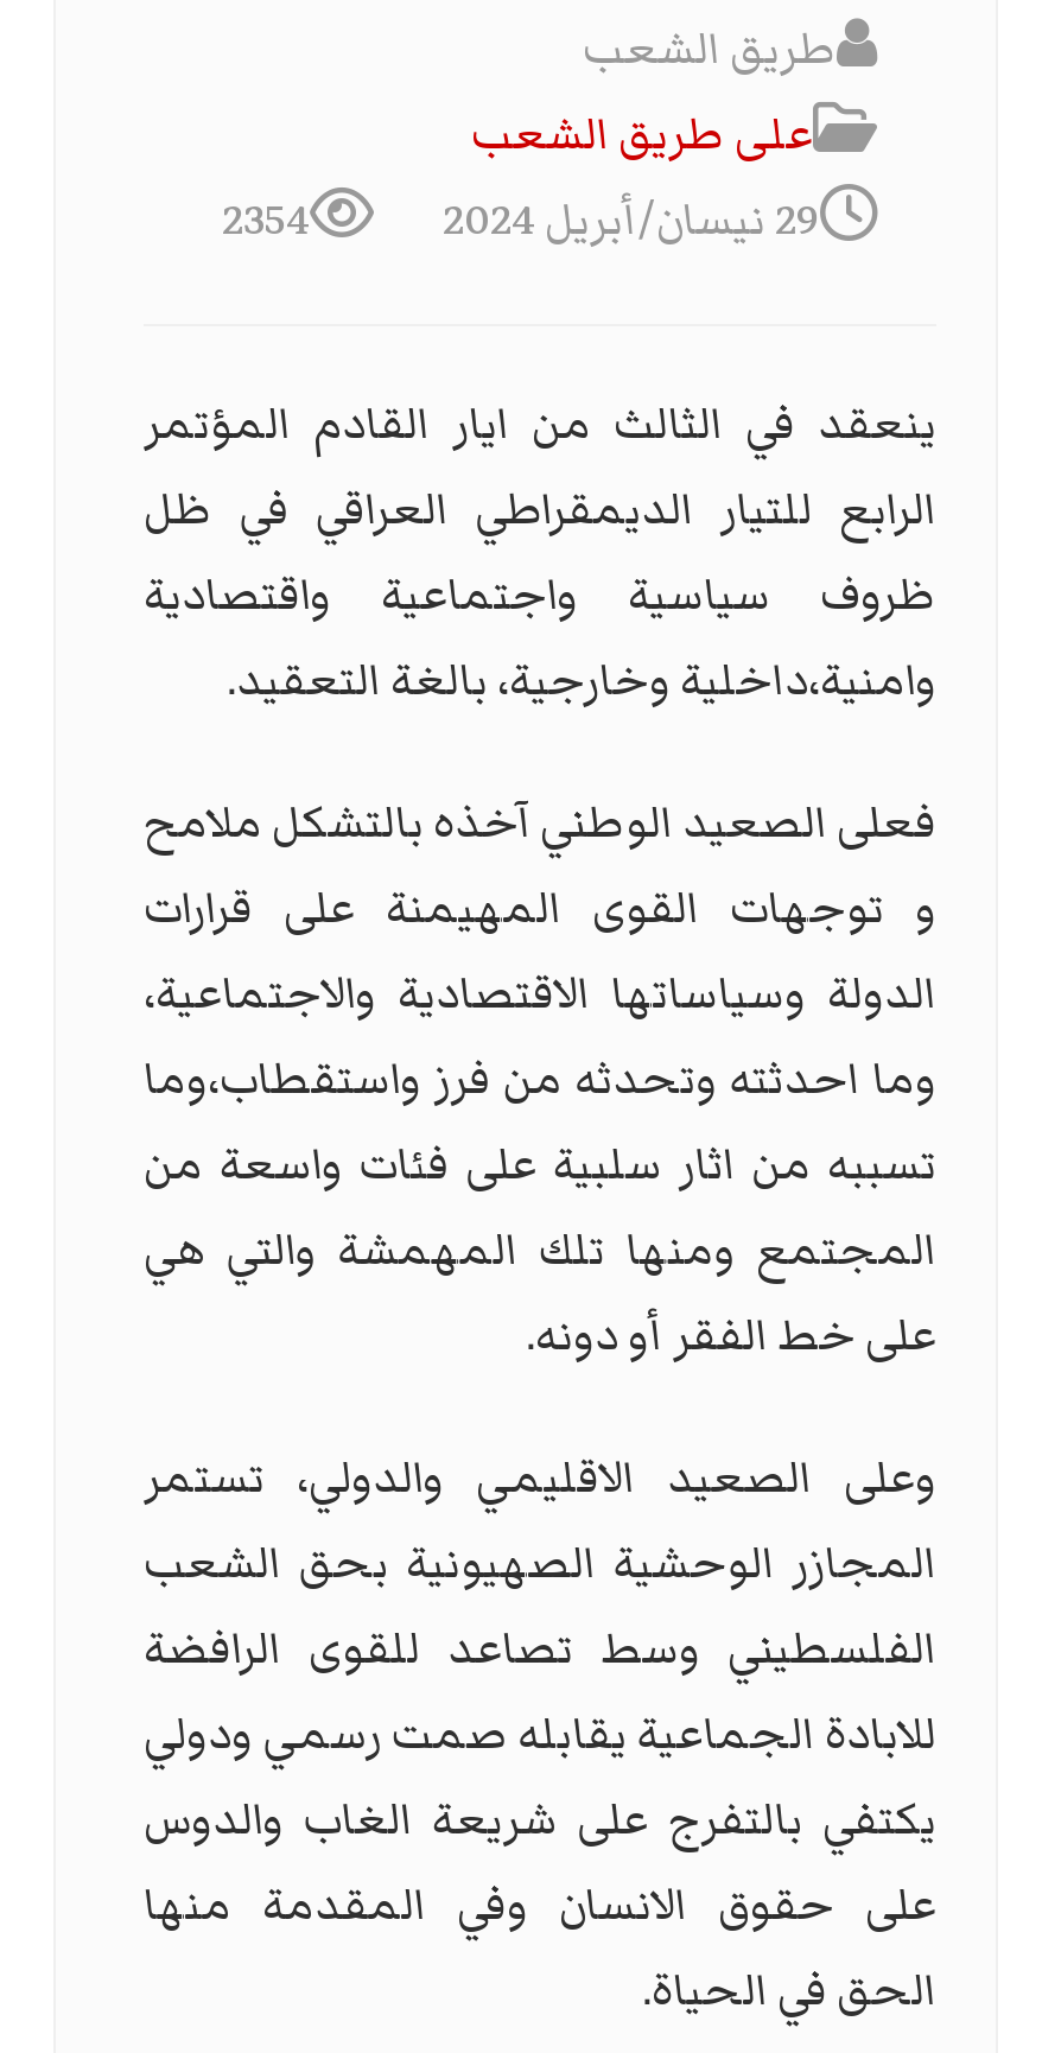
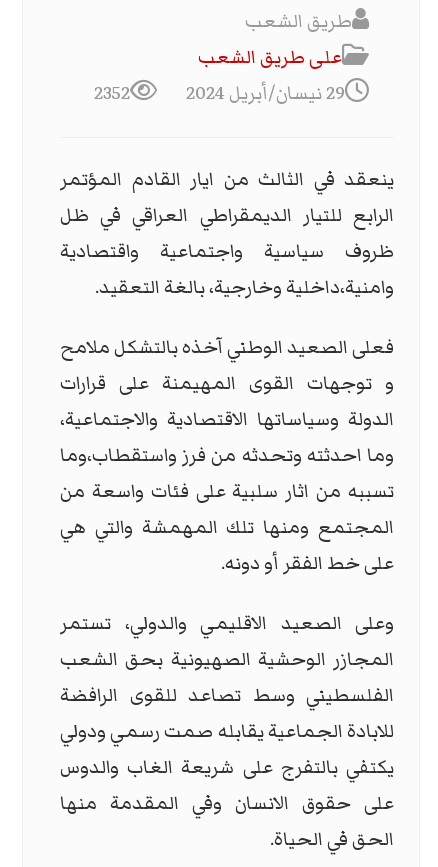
[222,186,310,254] 2354 -> [94,79,130,108] 2352

